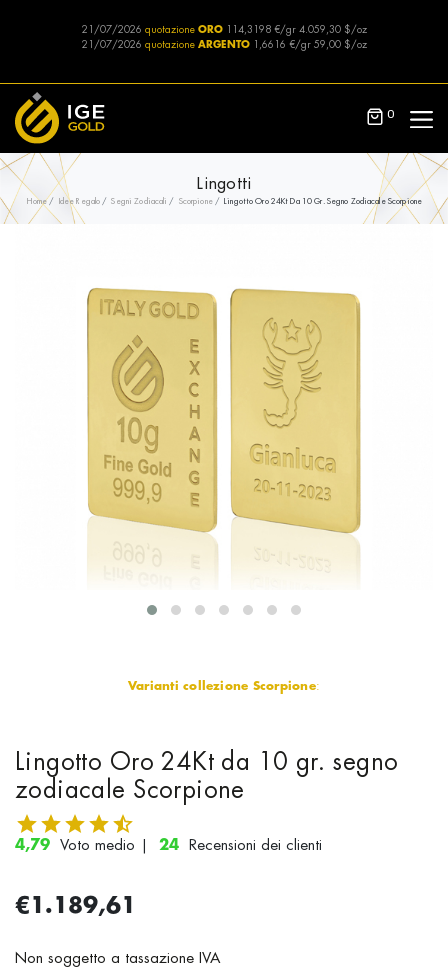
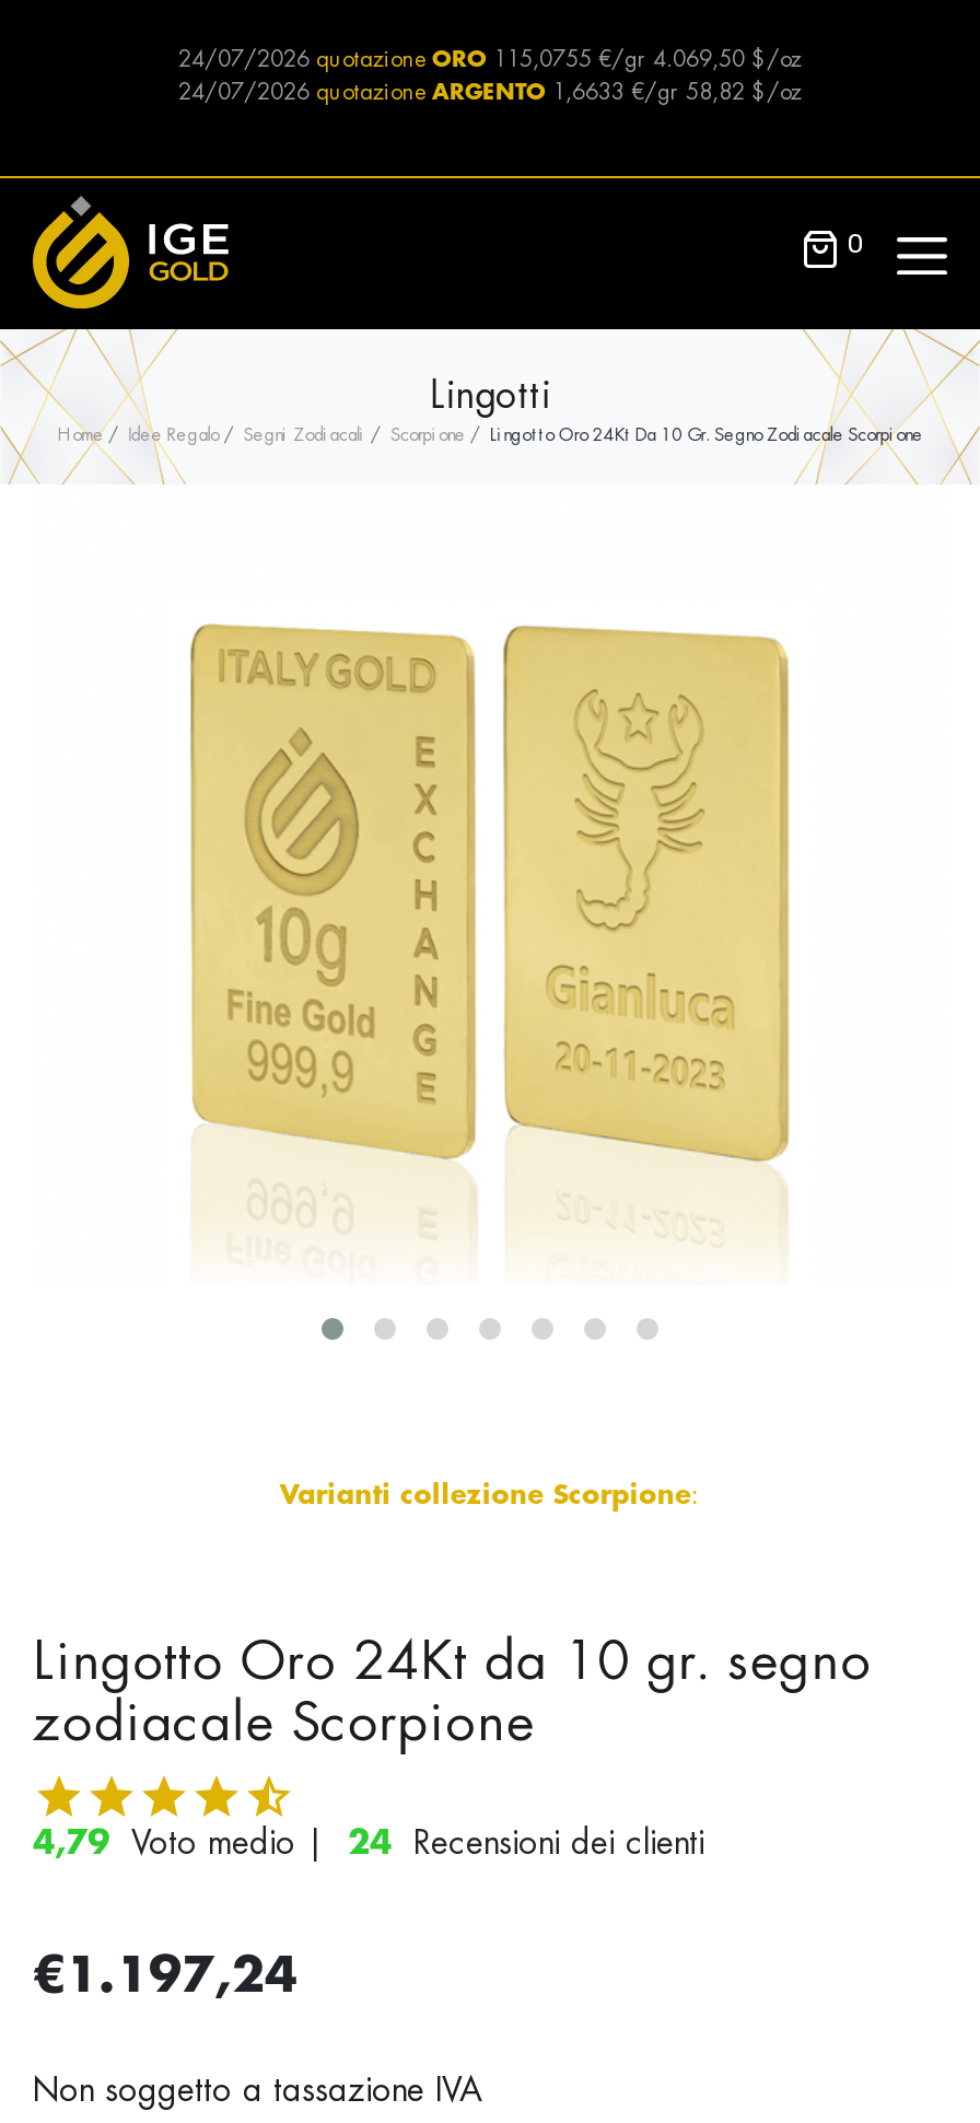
[81,25,366,35] 21/07/2026 quotazione ORO 114,3198 €/gr 4.059,30 $/oz -> [178,49,802,71] 24/07/2026 quotazione ORO 115,0755 €/gr 4.069,50 $/oz
[81,40,366,50] 21/07/2026 quotazione ARGENTO 1,6616 €/gr 59,00 $/oz -> [178,82,802,104] 24/07/2026 quotazione ARGENTO 1,6633 €/gr 58,82 $/oz
[15,895,136,917] €1.189,61 -> [33,1952,297,2000] €1.197,24

